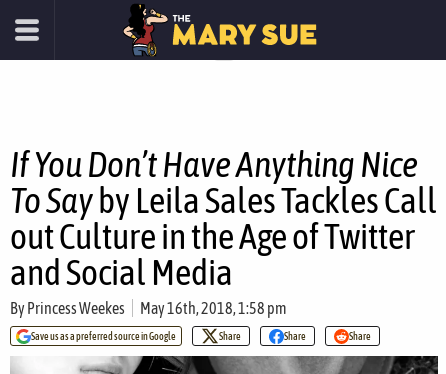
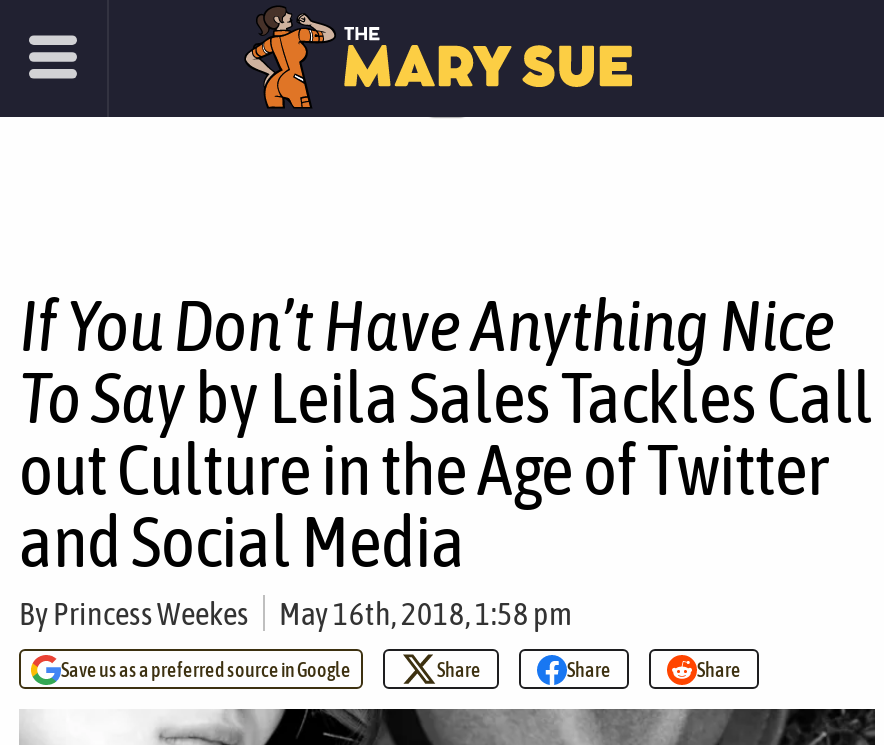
[126,5,165,56] [image] -> [253,9,327,109] [image]

